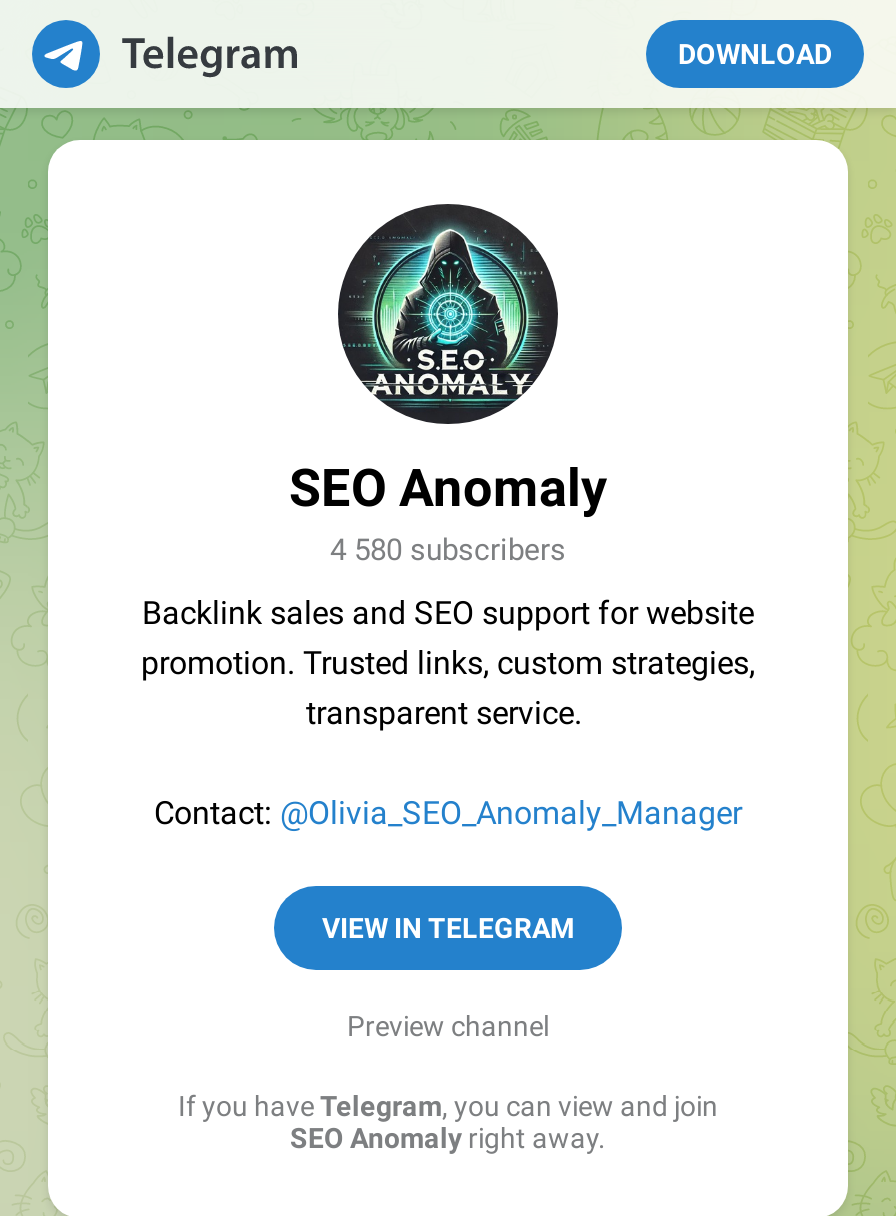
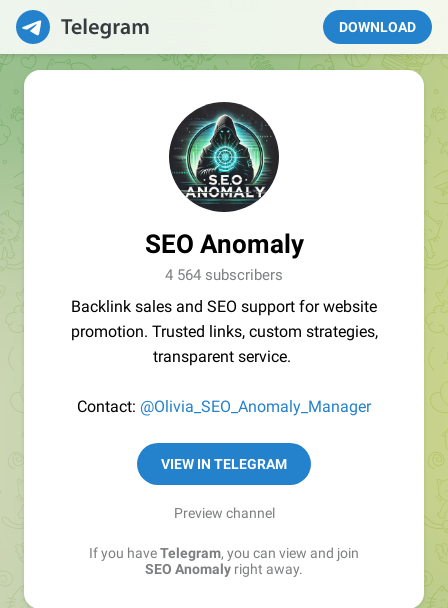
[330,532,566,568] 4 580 subscribers -> [165,266,283,284] 4 564 subscribers

